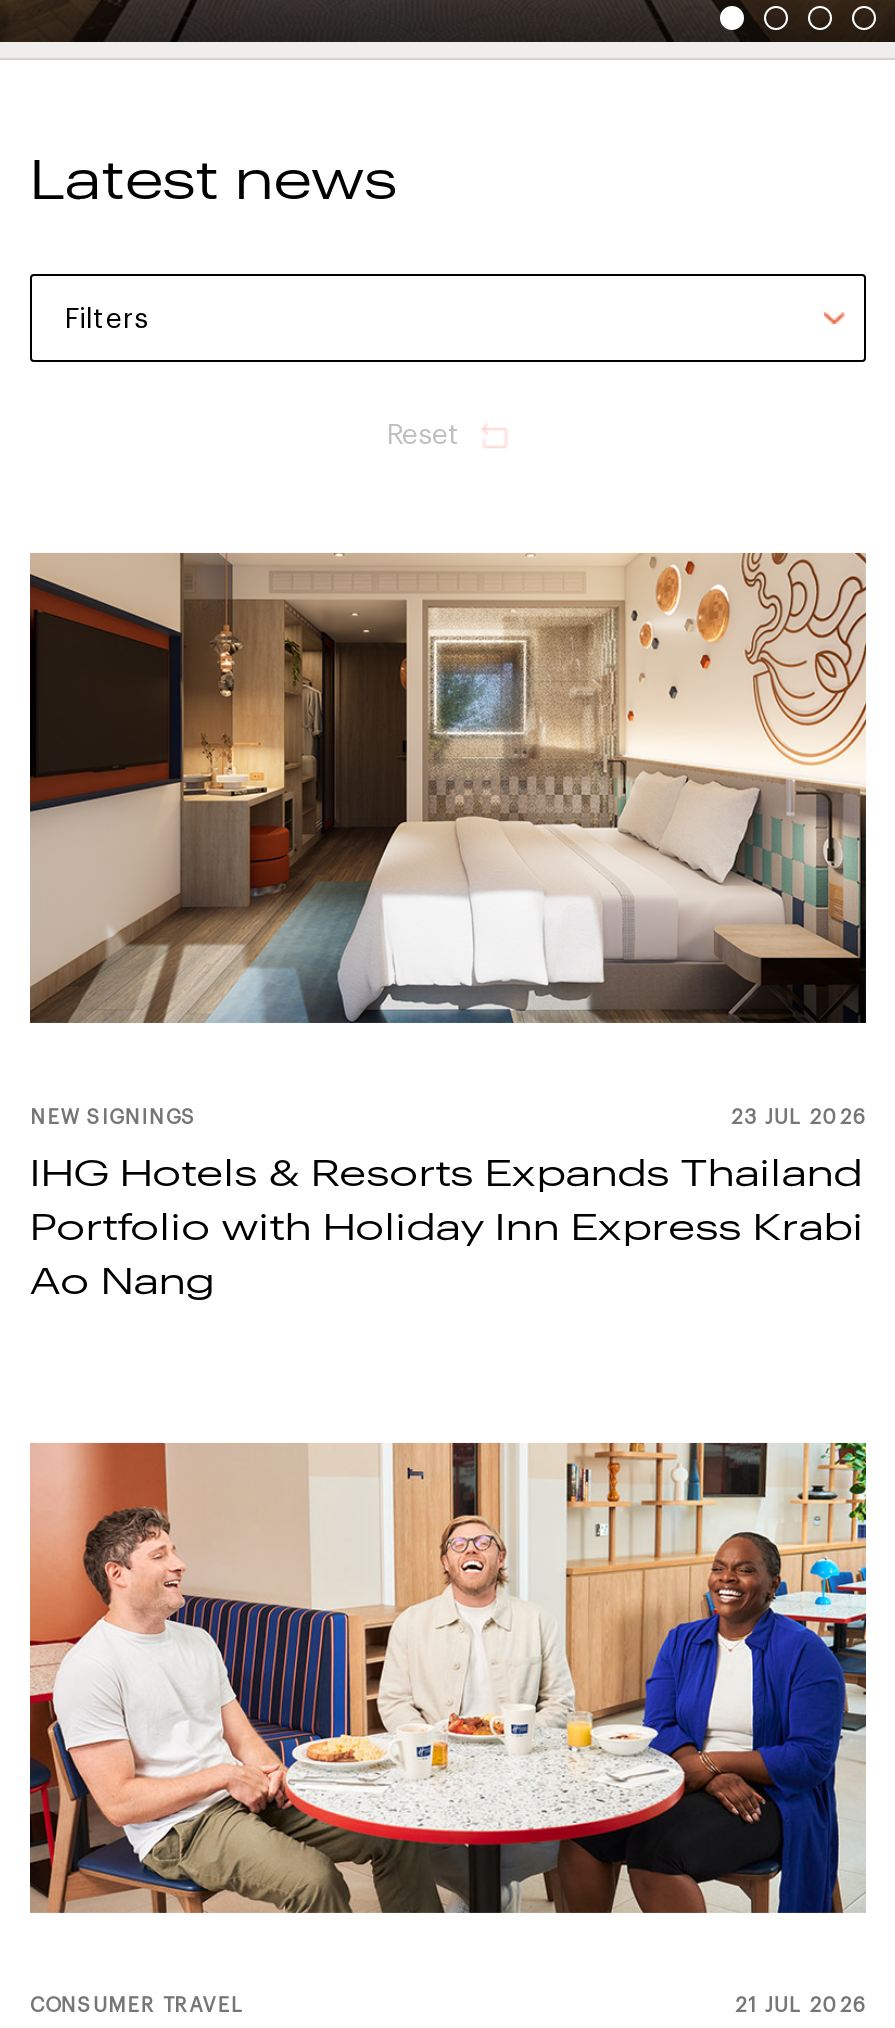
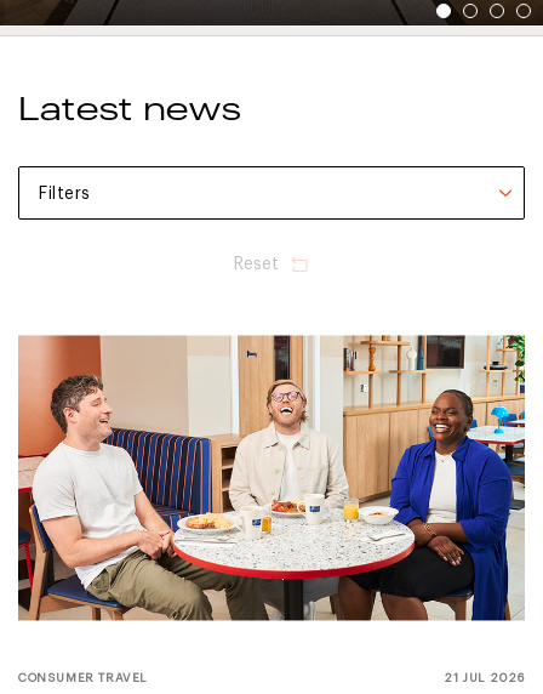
[28,552,868,1024] [image] -> none
[30,1107,866,1299] NEW SIGNINGS | 23 JUL 2026 | IHG Hotels & Resorts Expands Thailand | Portfolio with Holiday Inn Express Krabi | Ao Nang -> none

